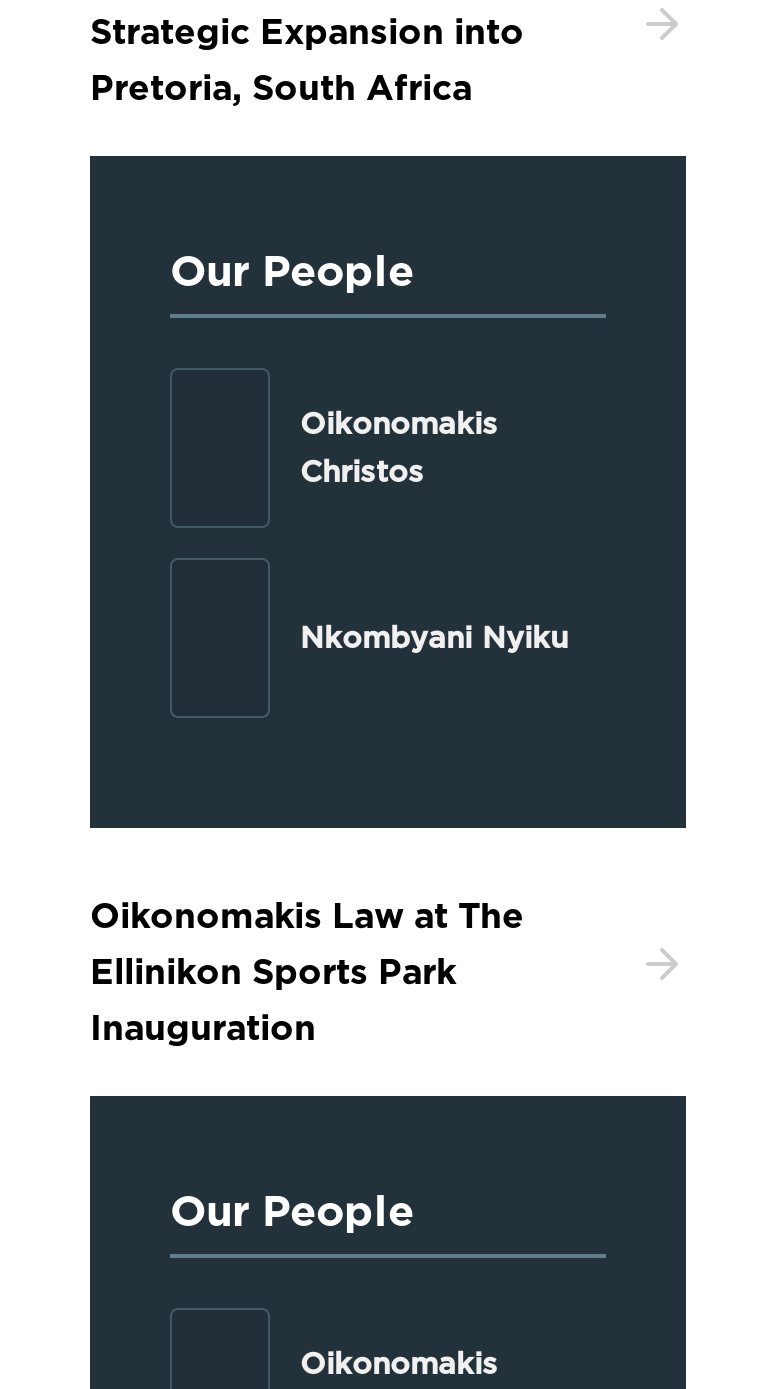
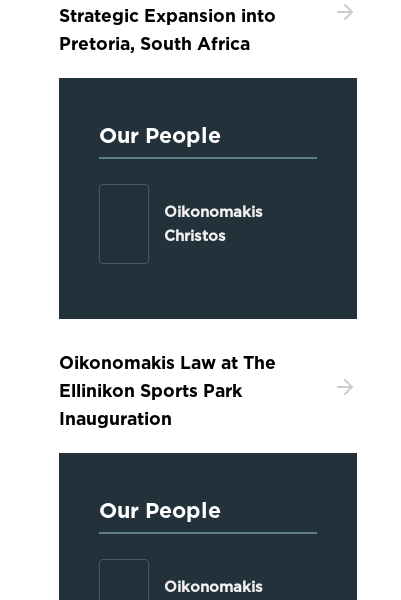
[300,620,568,654] Nkombyani Nyiku -> none

